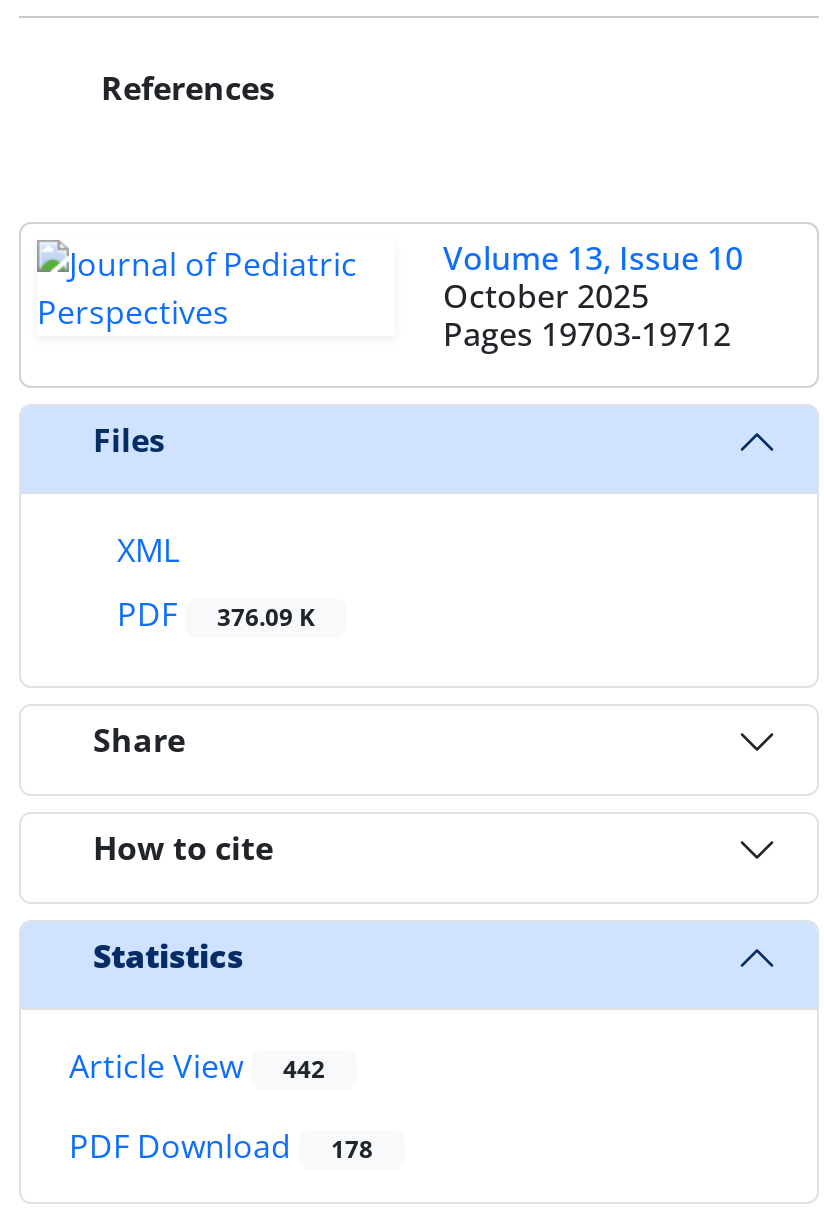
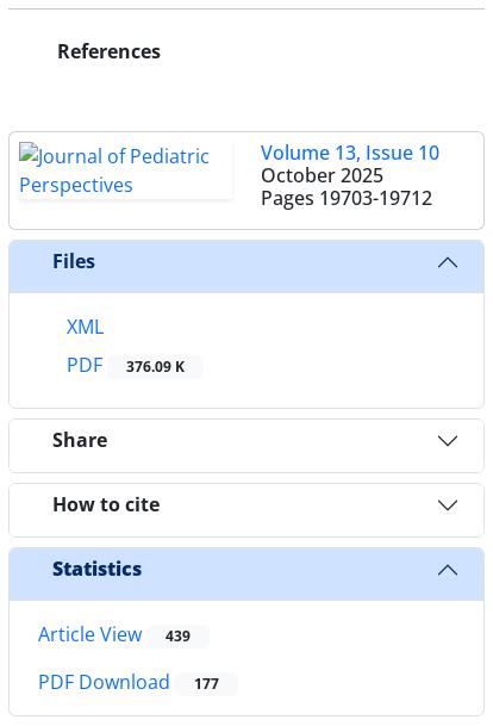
[69,1044,325,1088] Article View 442 -> [38,621,191,647] Article View 439
[69,1124,373,1168] PDF Download 178 -> [38,669,219,695] PDF Download 177

